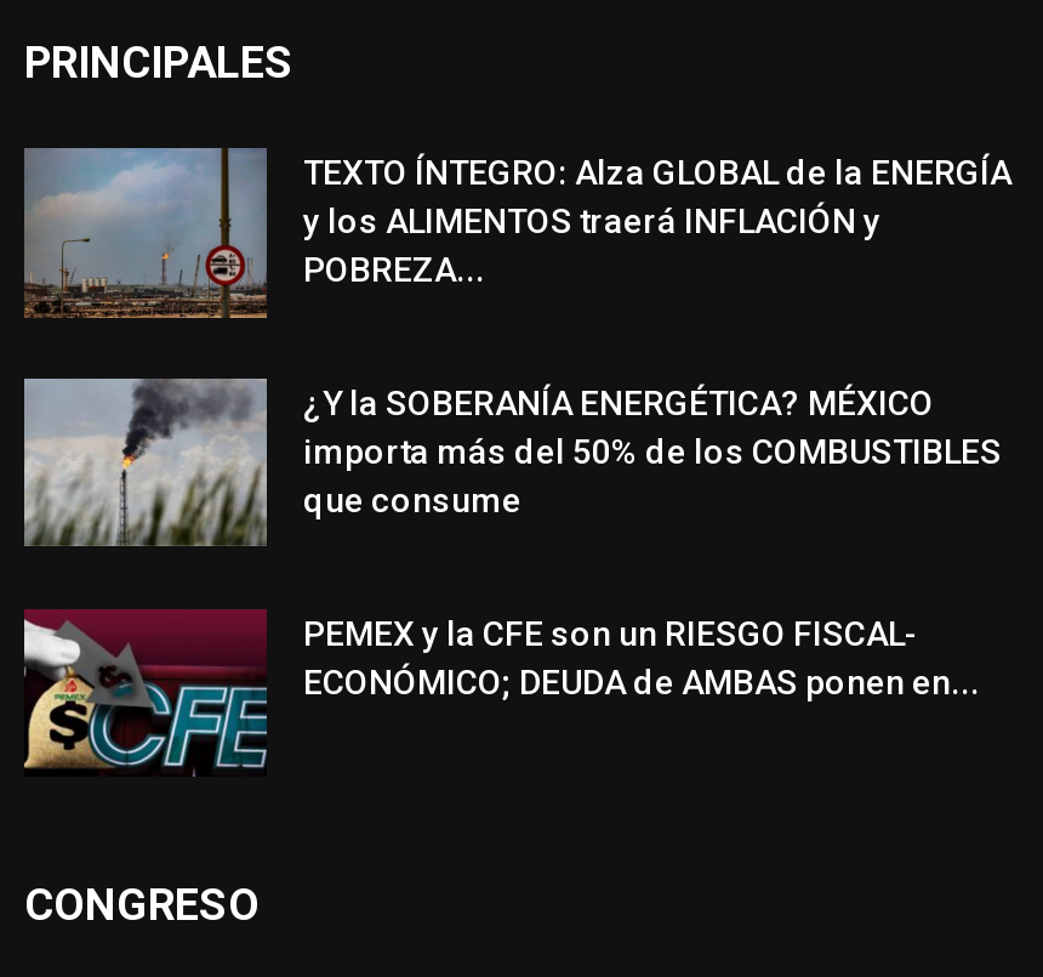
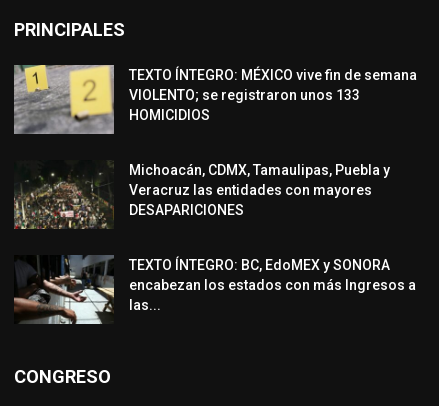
[22,146,1011,320] [image] | TEXTO ÍNTEGRO: Alza GLOBAL de la ENERGÍA | y los ALIMENTOS traerá INFLACIÓN y | POBREZA... -> [14,64,417,135] [image] | TEXTO ÍNTEGRO: MÉXICO vive fin de semana | VIOLENTO; se registraron unos 133 | HOMICIDIOS
[22,376,1002,549] [image] | ¿Y la SOBERANÍA ENERGÉTICA? MÉXICO | importa más del 50% de los COMBUSTIBLES | que consume -> [14,160,390,229] [image] | Michoacán, CDMX, Tamaulipas, Puebla y | Veracruz las entidades con mayores | DESAPARICIONES
[22,607,980,777] [image] | PEMEX y la CFE son un RIESGO FISCAL- | ECONÓMICO; DEUDA de AMBAS ponen en... -> [13,255,416,325] [image] | TEXTO ÍNTEGRO: BC, EdoMEX y SONORA | encabezan los estados con más Ingresos a | las...

